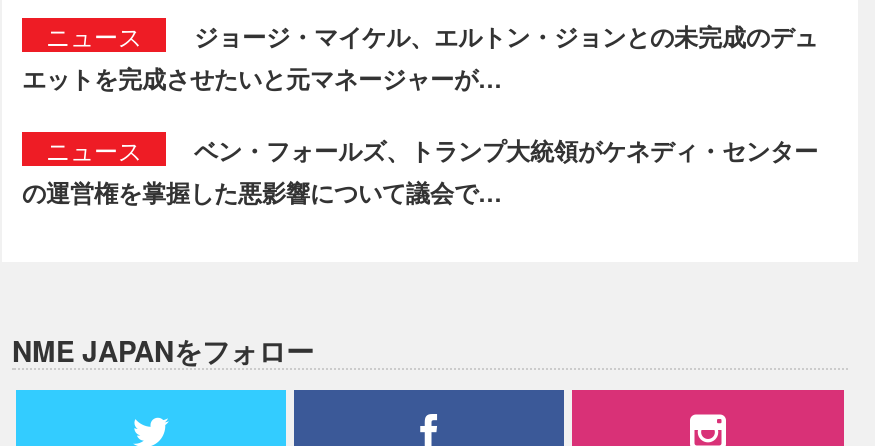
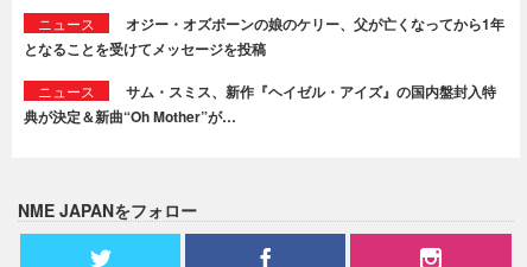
[22,18,818,96] ジョージ・マイケル、エルトン・ジョンとの未完成のデュ | エットを完成させたいと元マネージャーが… -> [24,13,504,59] オジー・オズボーンの娘のケリー、父が亡くなってから1年 | となることを受けてメッセージを投稿
[22,132,818,210] ベン・フォールズ、トランプ大統領がケネディ・センター | の運営権を掌握した悪影響について議会で… -> [24,81,496,127] サム・スミス、新作『ヘイゼル・アイズ』の国内盤封入特 | 典が決定＆新曲“Oh Mother”が…

